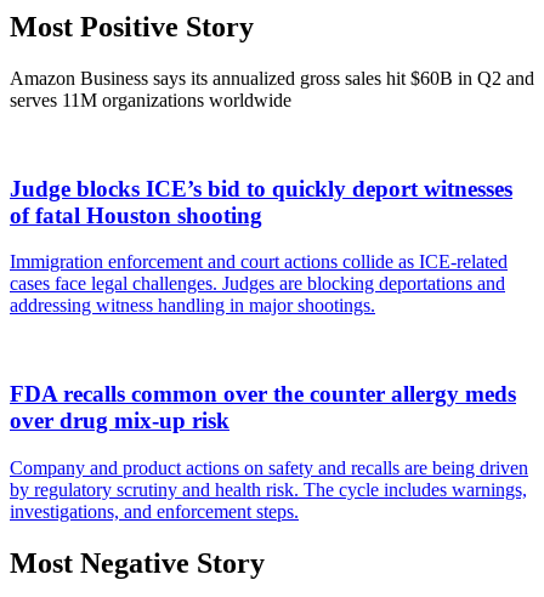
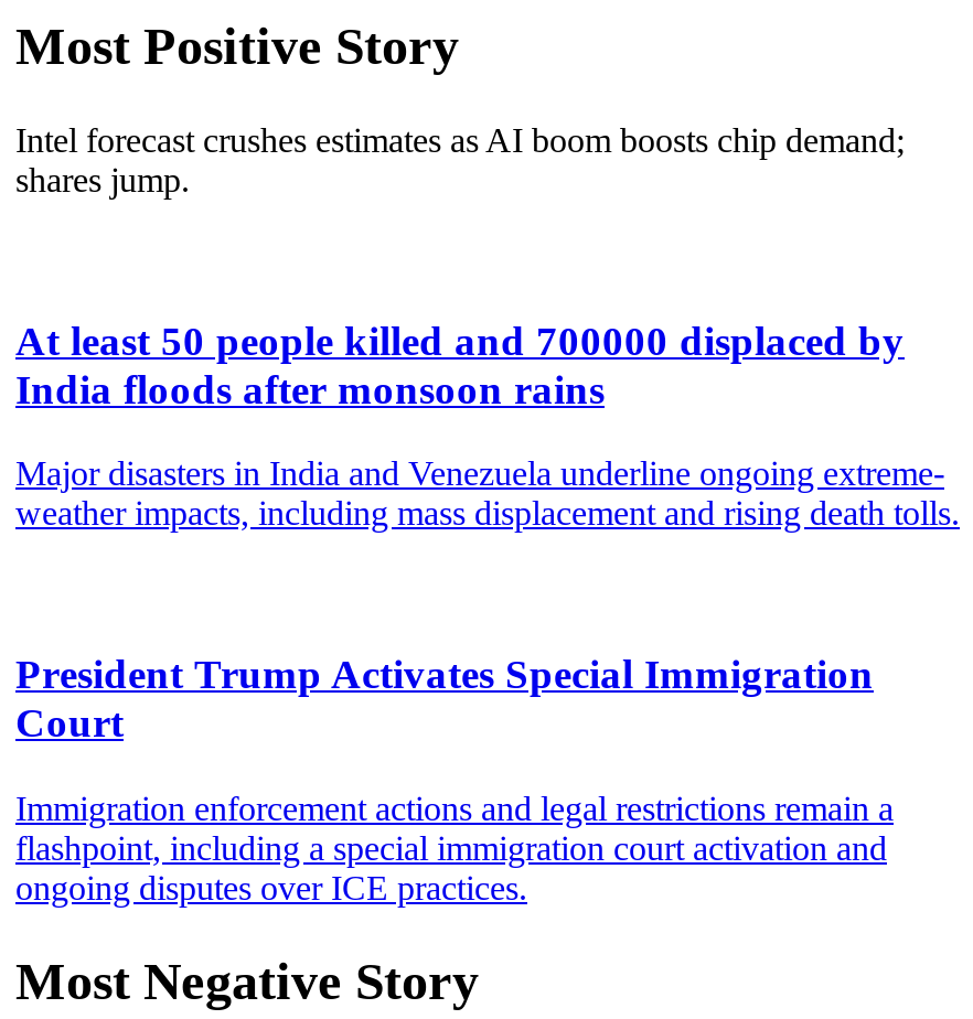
[10,68,534,110] Amazon Business says its annualized gross sales hit $60B in Q2 and | serves 11M organizations worldwide -> [15,121,905,198] Intel forecast crushes estimates as AI boom boosts chip demand; | shares jump.
[10,175,512,228] Judge blocks ICE’s bid to quickly deport witnesses | of fatal Houston shooting -> [15,317,905,411] At least 50 people killed and 700000 displaced by | India floods after monsoon rains
[10,251,508,316] Immigration enforcement and court actions collide as ICE-related | cases face legal challenges. Judges are blocking deportations and | addressing witness handling in major shootings. -> [15,455,960,532] Major disasters in India and Venezuela underline ongoing extreme- | weather impacts, including mass displacement and rising death tolls.
[10,381,516,433] FDA recalls common over the counter allergy meds | over drug mix-up risk -> [15,651,874,746] President Trump Activates Special Immigration | Court
[10,457,528,521] Company and product actions on safety and recalls are being driven | by regulatory scrutiny and health risk. The cycle includes warnings, | investigations, and enforcement steps. -> [15,789,894,906] Immigration enforcement actions and legal restrictions remain a | flashpoint, including a special immigration court activation and | ongoing disputes over ICE practices.

